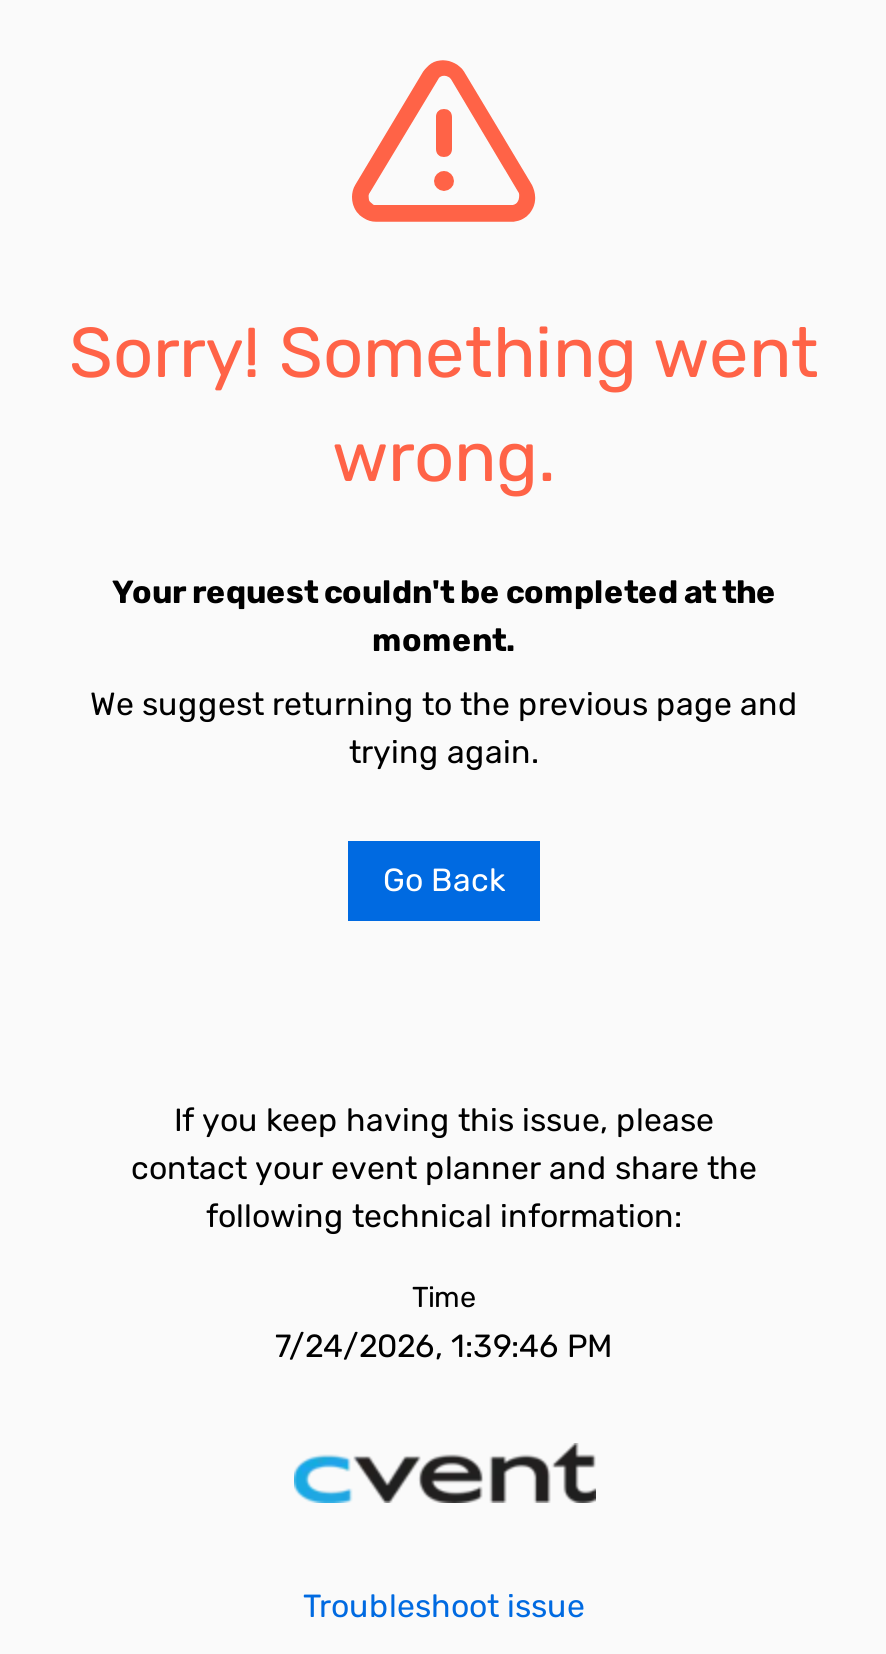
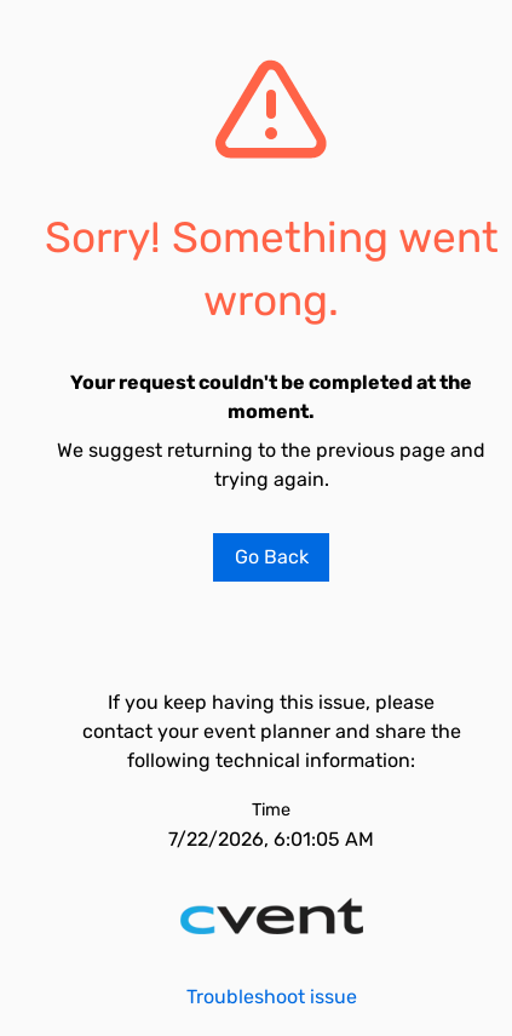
[275,1327,613,1365] 7/24/2026, 1:39:46 PM -> [168,828,374,851] 7/22/2026, 6:01:05 AM

